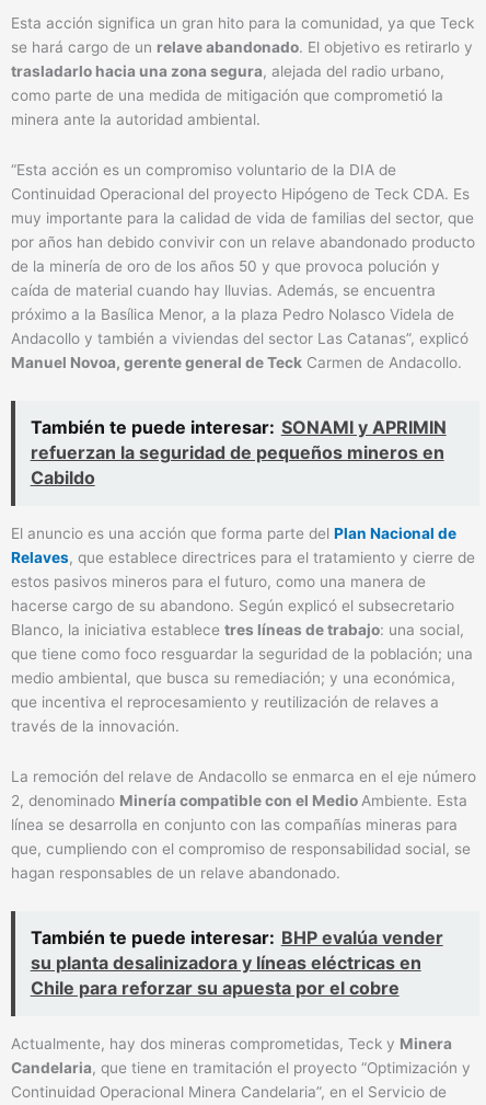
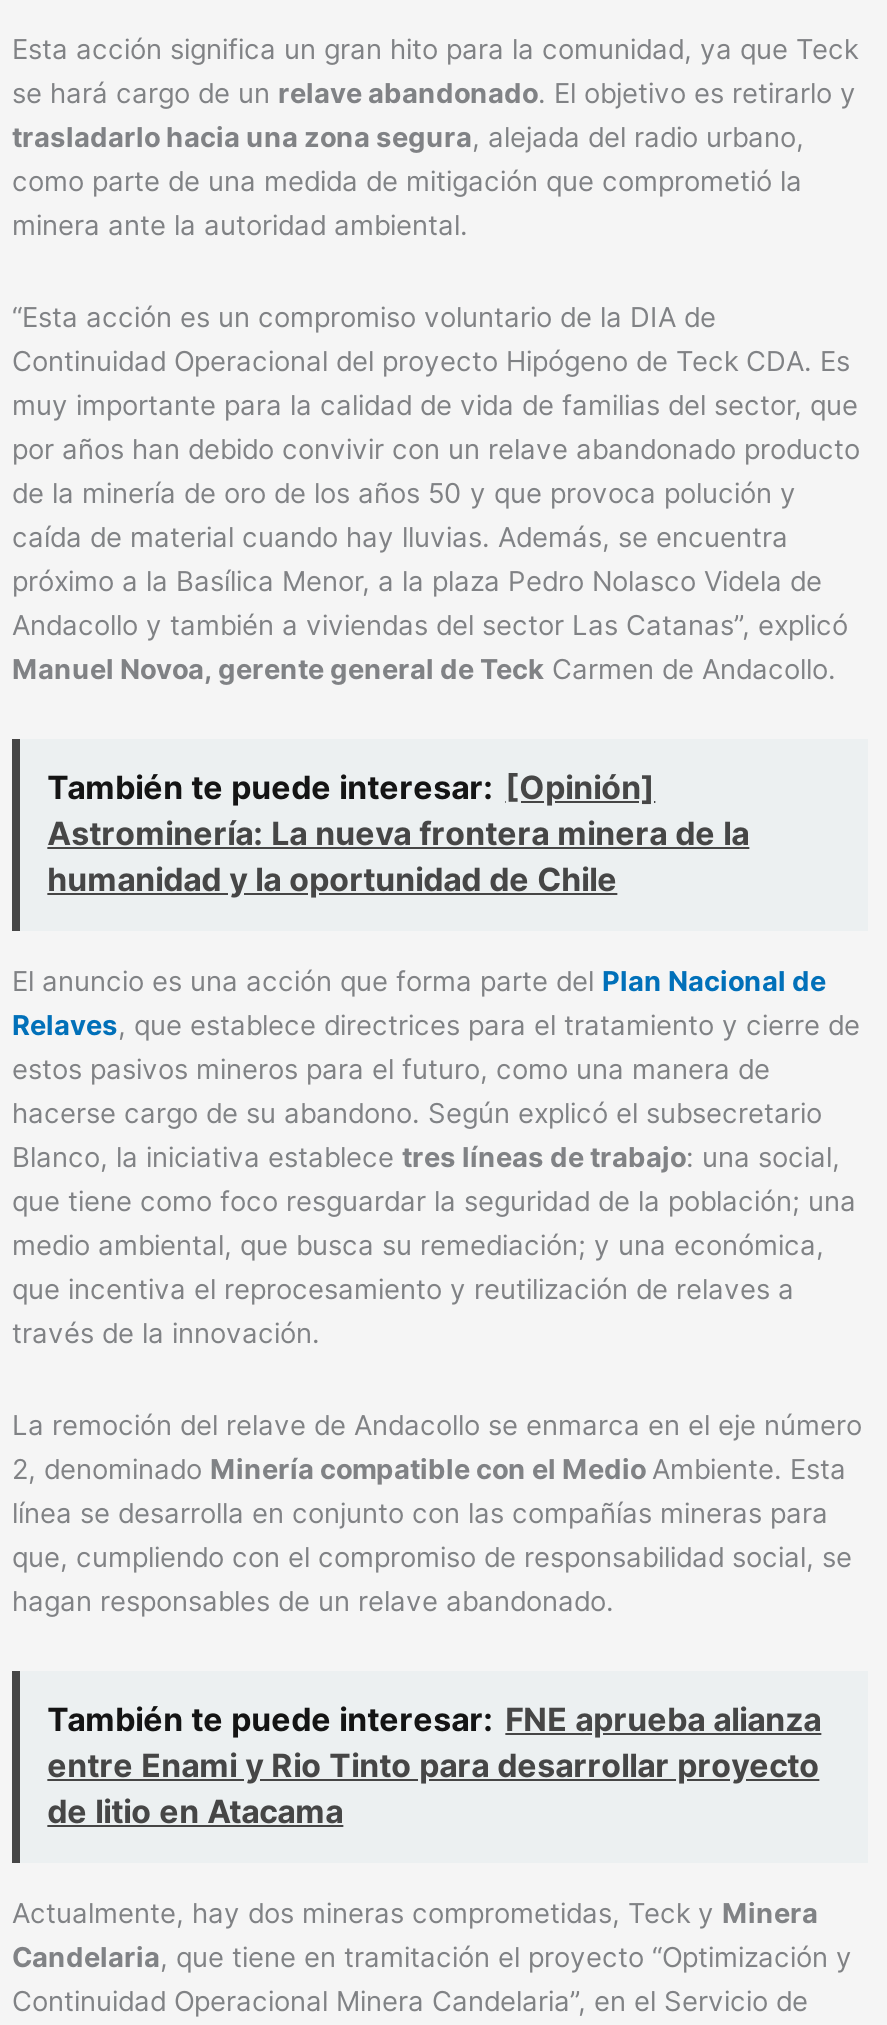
[30,417,446,489] También te puede interesar: SONAMI y APRIMIN | refuerzan la seguridad de pequeños mineros en | Cabildo -> [47,768,749,900] También te puede interesar: [Opinión] | Astrominería: La nueva frontera minera de la | humanidad y la oportunidad de Chile
[30,927,443,999] También te puede interesar: BHP evalúa vender | su planta desalinizadora y líneas eléctricas en | Chile para reforzar su apuesta por el cobre -> [47,1700,821,1832] También te puede interesar: FNE aprueba alianza | entre Enami y Rio Tinto para desarrollar proyecto | de litio en Atacama

